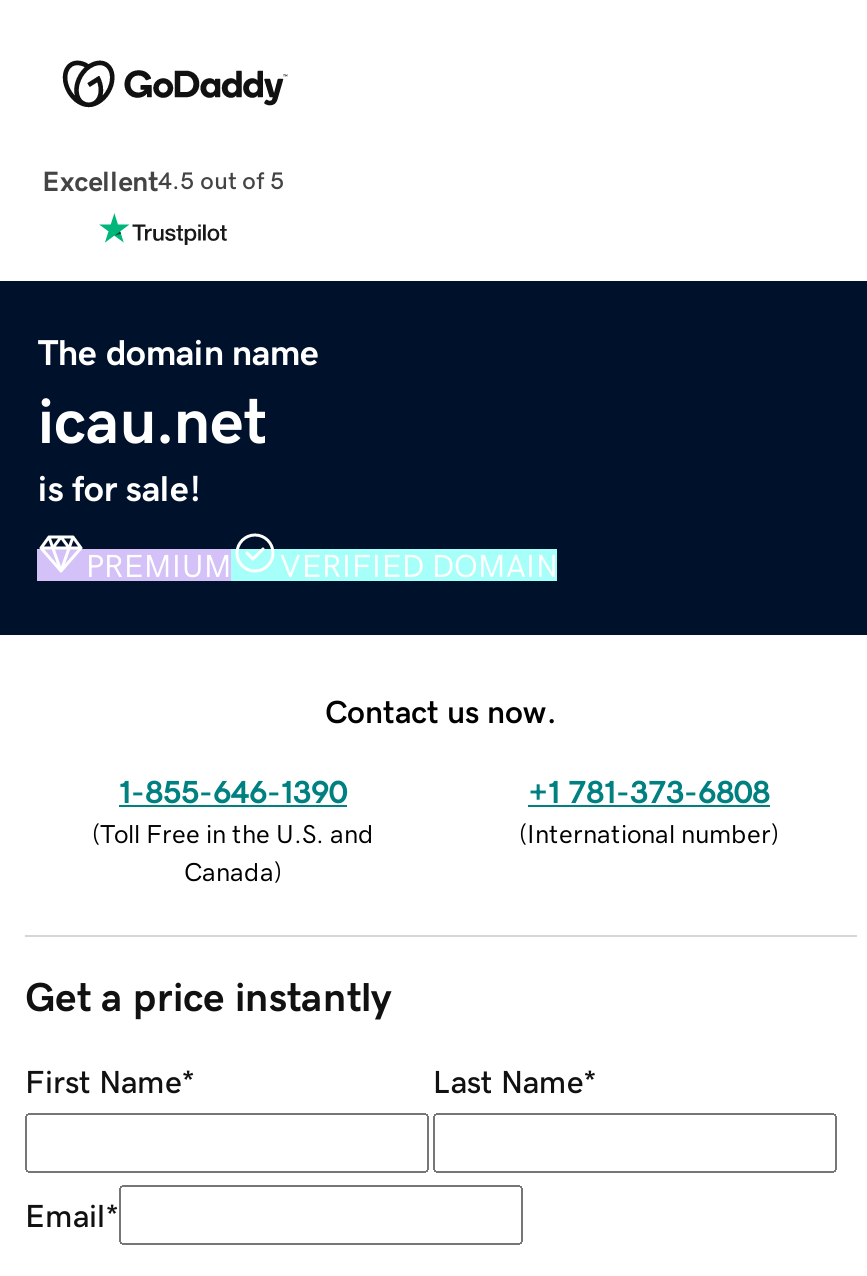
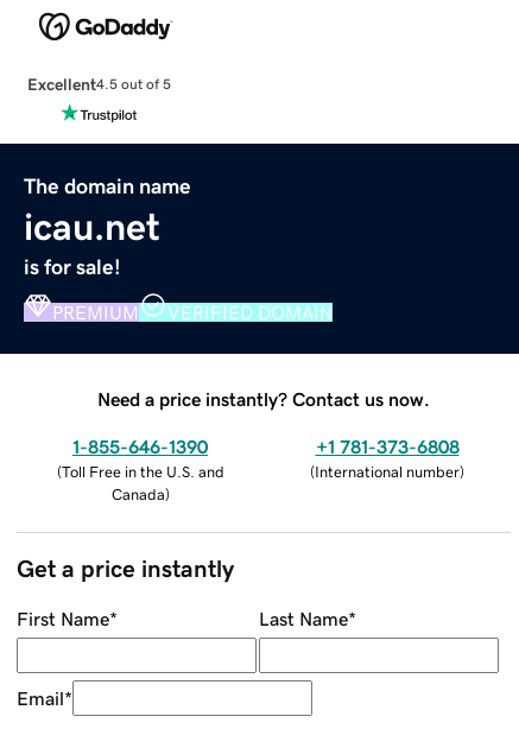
[325,694,557,726] Contact us now. -> [97,389,430,408] Need a price instantly? Contact us now.

